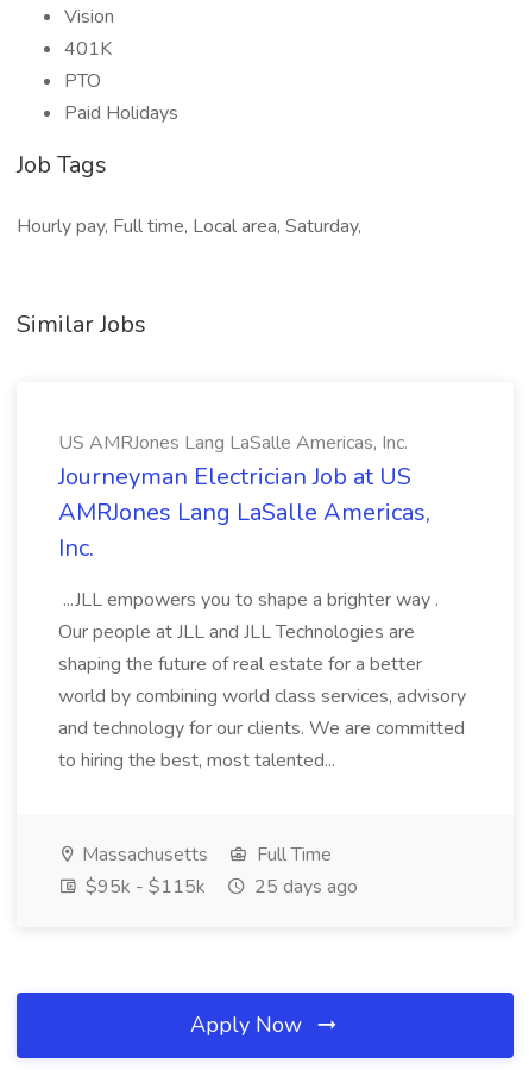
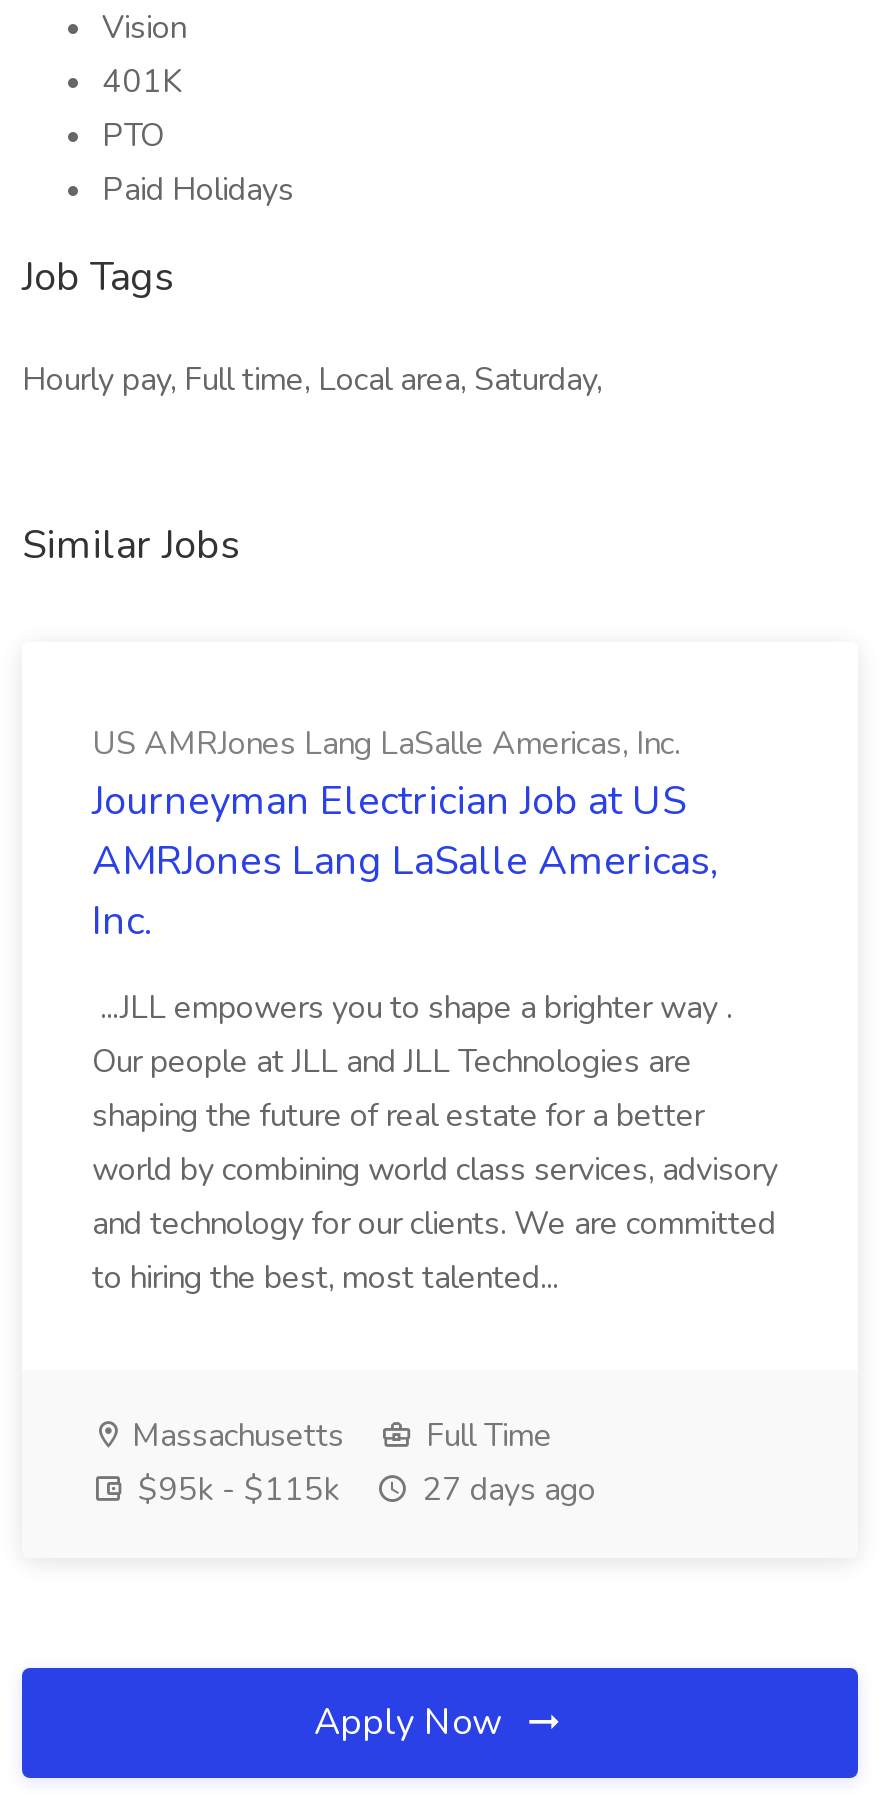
[81,874,358,900] $95k - $115k 25 days ago -> [130,1468,596,1512] $95k - $115k 27 days ago

